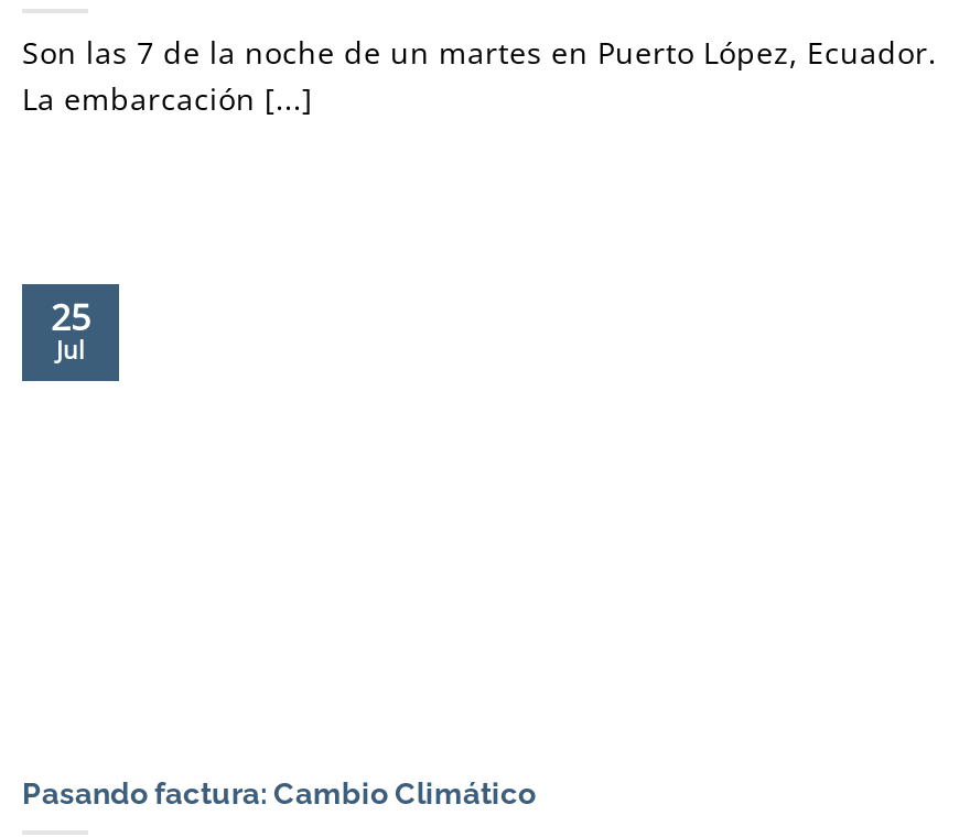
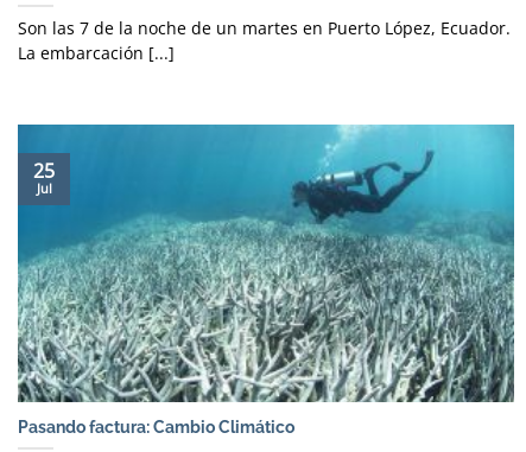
none -> [17,123,515,403] [image]

